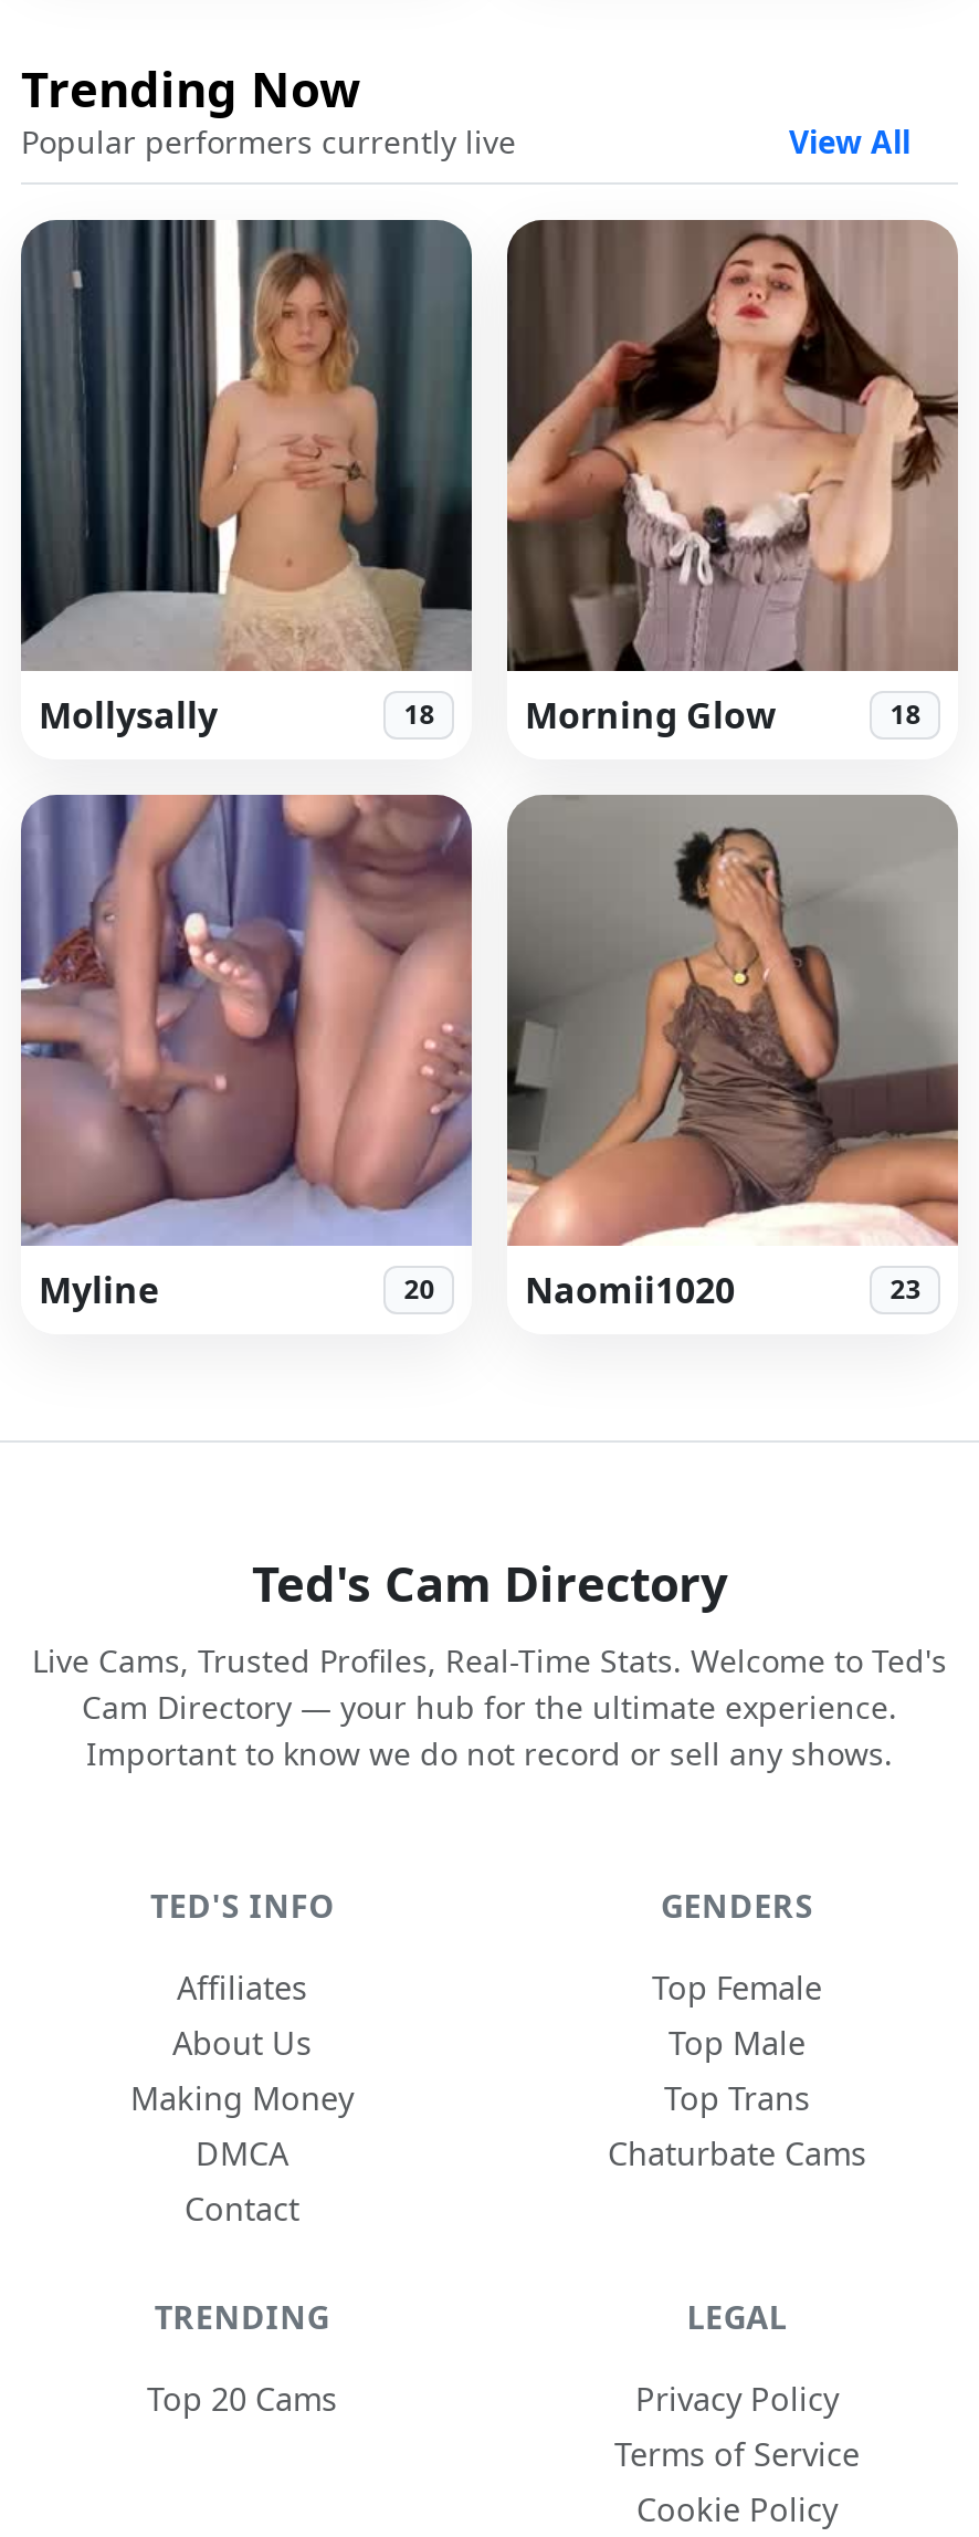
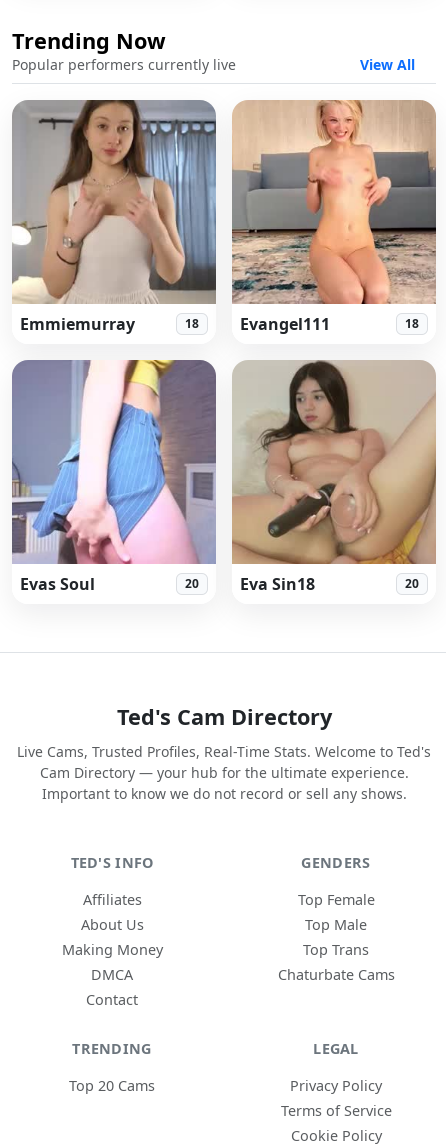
[19,220,474,739] [image] | Mollysally -> [12,99,217,335] [image] | Emmiemurray
[505,218,958,739] [image] | Morning Glow -> [231,99,437,335] [image] | Evangel111
[21,793,472,1314] [image] | Myline -> [11,359,216,595] [image] | Evas Soul
[505,795,958,1314] [image] | Naomii1020 | 23 -> [231,361,436,595] [image] | Eva Sin18 | 20

